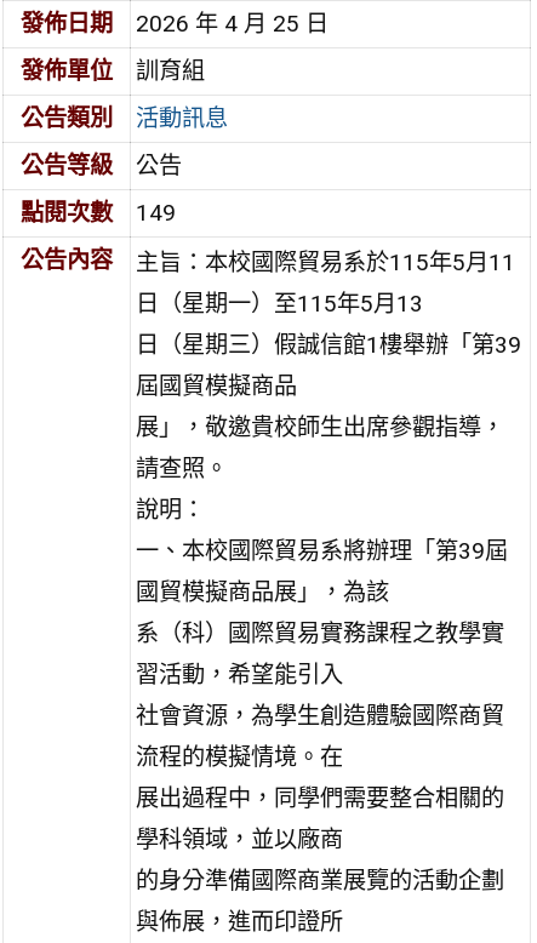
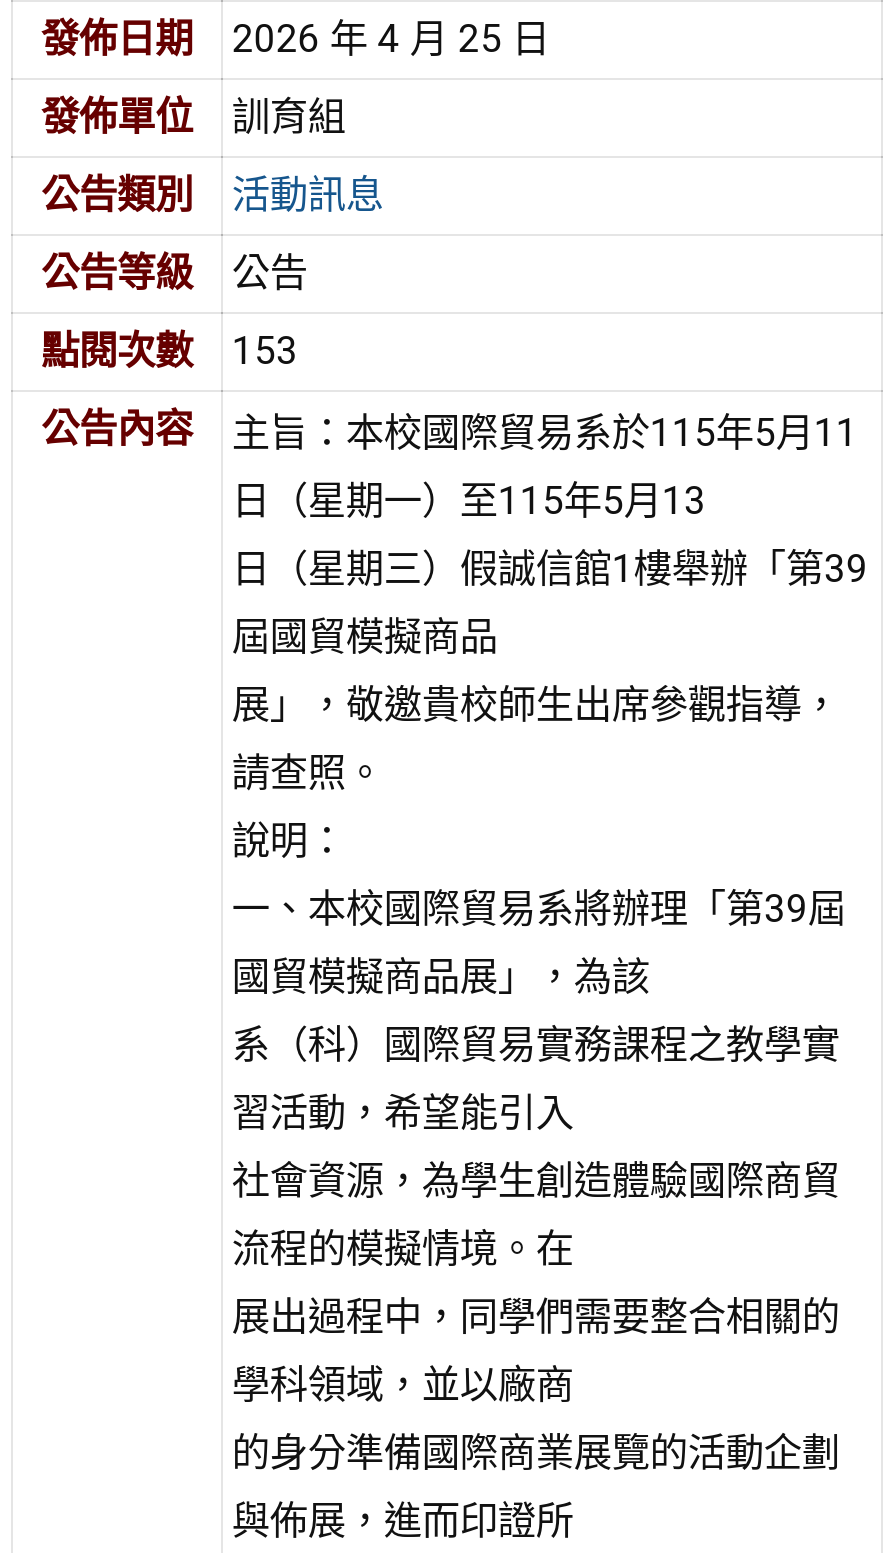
[21,199,176,227] 點閱次數 149 -> [41,328,298,374] 點閱次數 153

